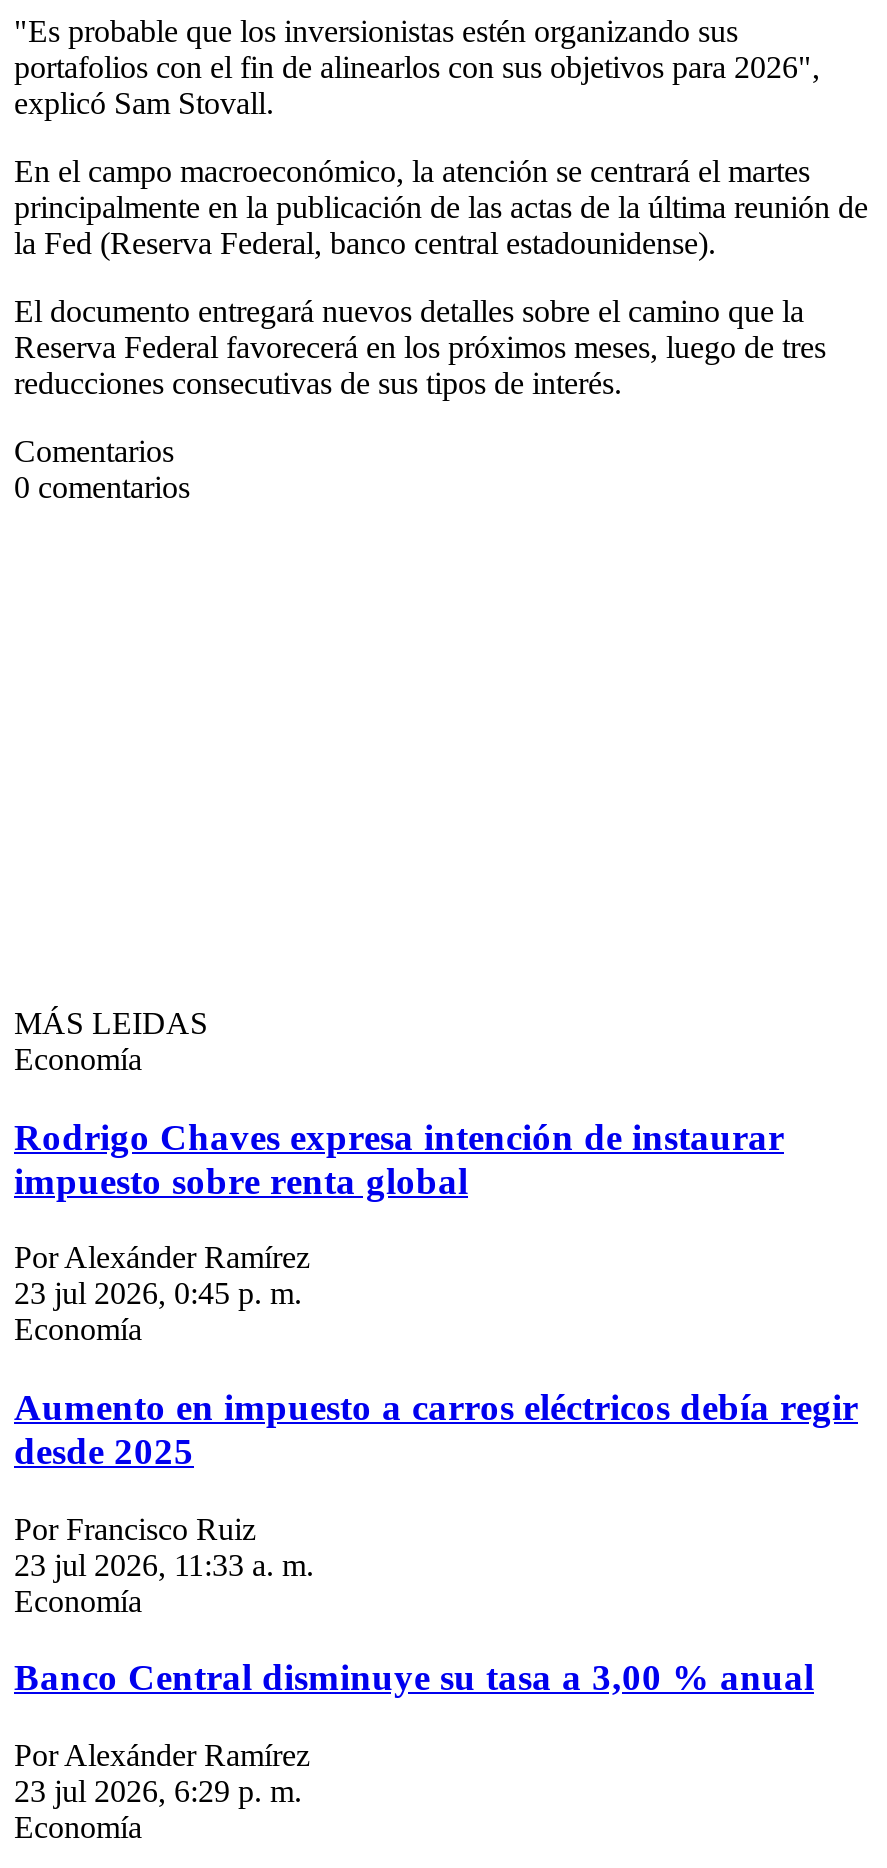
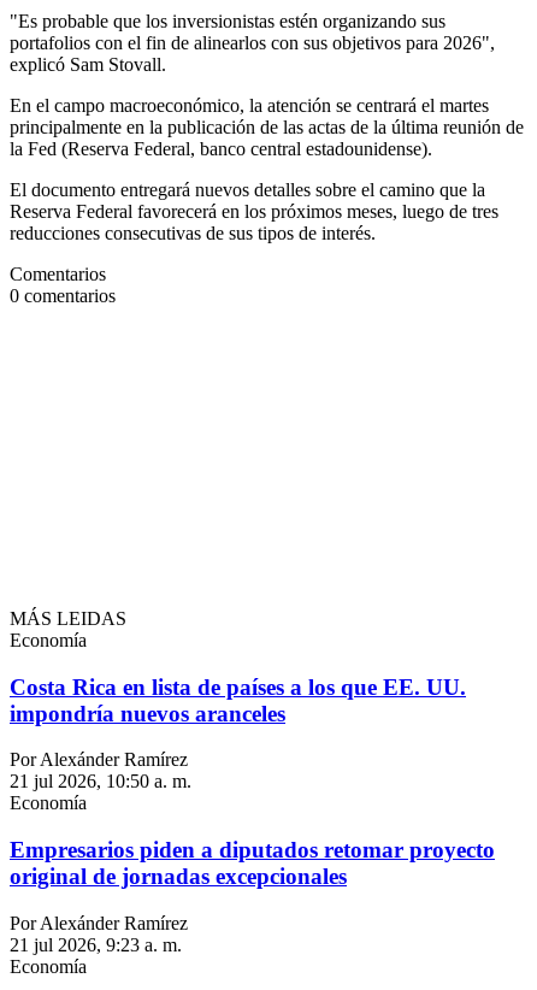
[14,1115,784,1201] Rodrigo Chaves expresa intención de instaurar | impuesto sobre renta global -> [10,674,466,726] Costa Rica en lista de países a los que EE. UU. | impondría nuevos aranceles
[14,1276,302,1310] 23 jul 2026, 0:45 p. m. -> [10,771,191,792] 21 jul 2026, 10:50 a. m.
[14,1386,858,1699] Aumento en impuesto a carros eléctricos debía regir | desde 2025 | Por Francisco Ruiz | 23 jul 2026, 11:33 a. m. | Economía | Banco Central disminuye su tasa a 3,00 % anual -> [10,837,495,889] Empresarios piden a diputados retomar proyecto | original de jornadas excepcionales
[14,1774,302,1808] 23 jul 2026, 6:29 p. m. -> [10,934,182,955] 21 jul 2026, 9:23 a. m.

